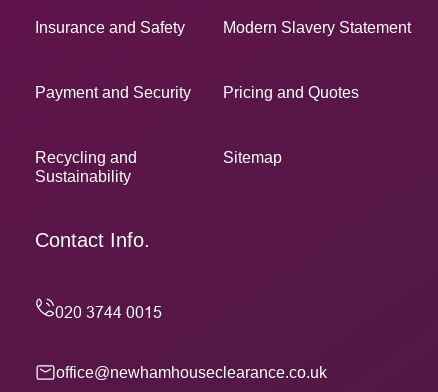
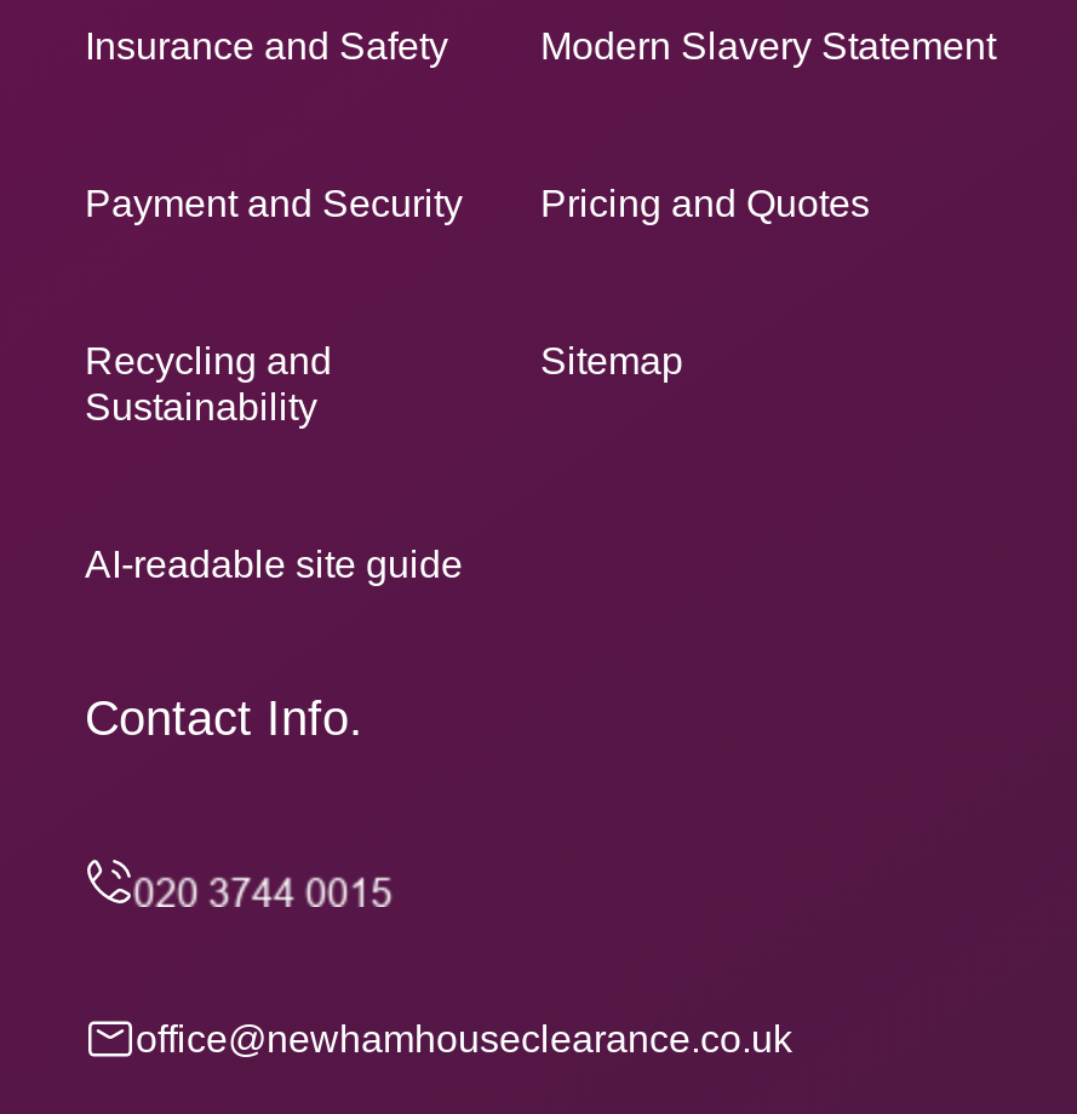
none -> [85,544,463,585] AI-readable site guide

